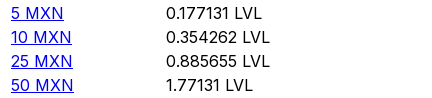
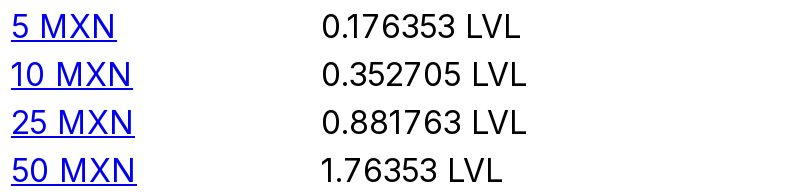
[166,3,262,23] 0.177131 LVL -> [321,7,521,47] 0.176353 LVL
[166,27,270,47] 0.354262 LVL -> [321,55,527,95] 0.352705 LVL
[166,51,270,71] 0.885655 LVL -> [321,103,527,143] 0.881763 LVL
[166,75,253,95] 1.77131 LVL -> [321,151,503,191] 1.76353 LVL

